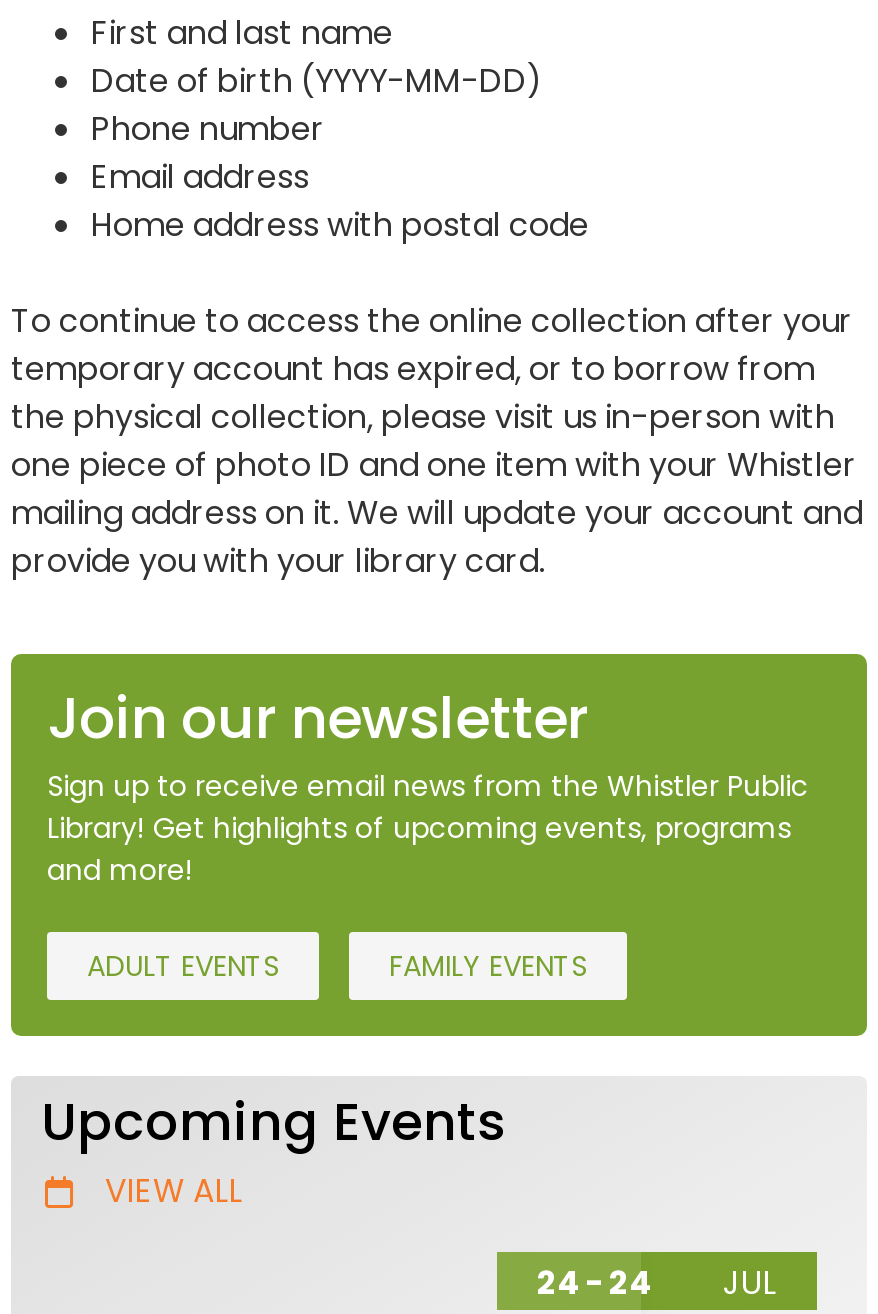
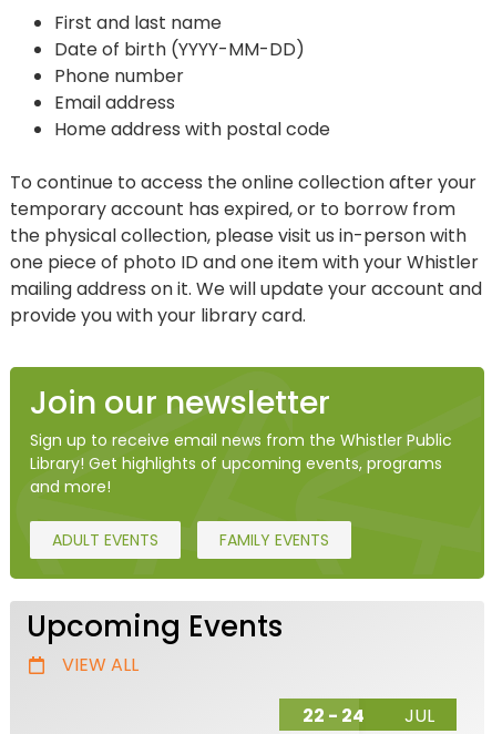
[537,1259,777,1305] 24 - 24 JUL -> [302,703,434,728] 22 - 24 JUL

